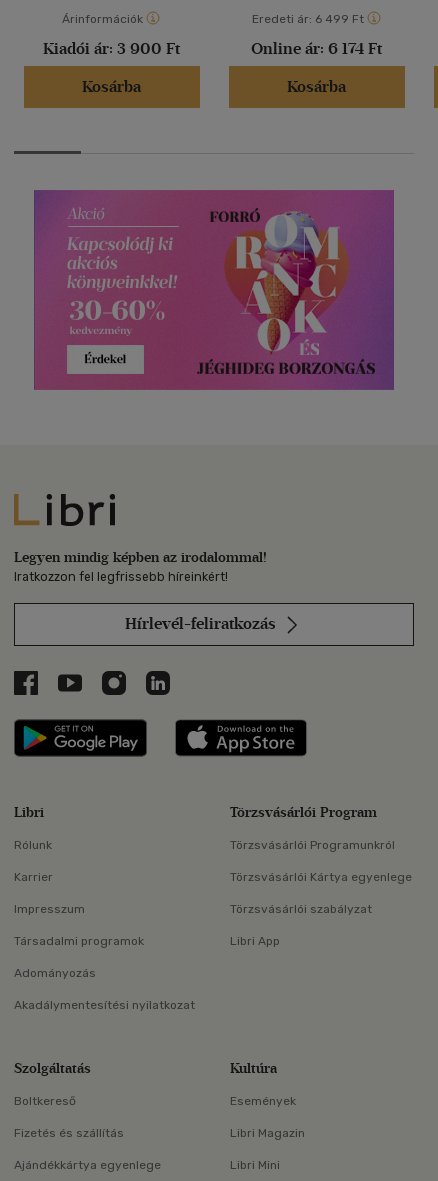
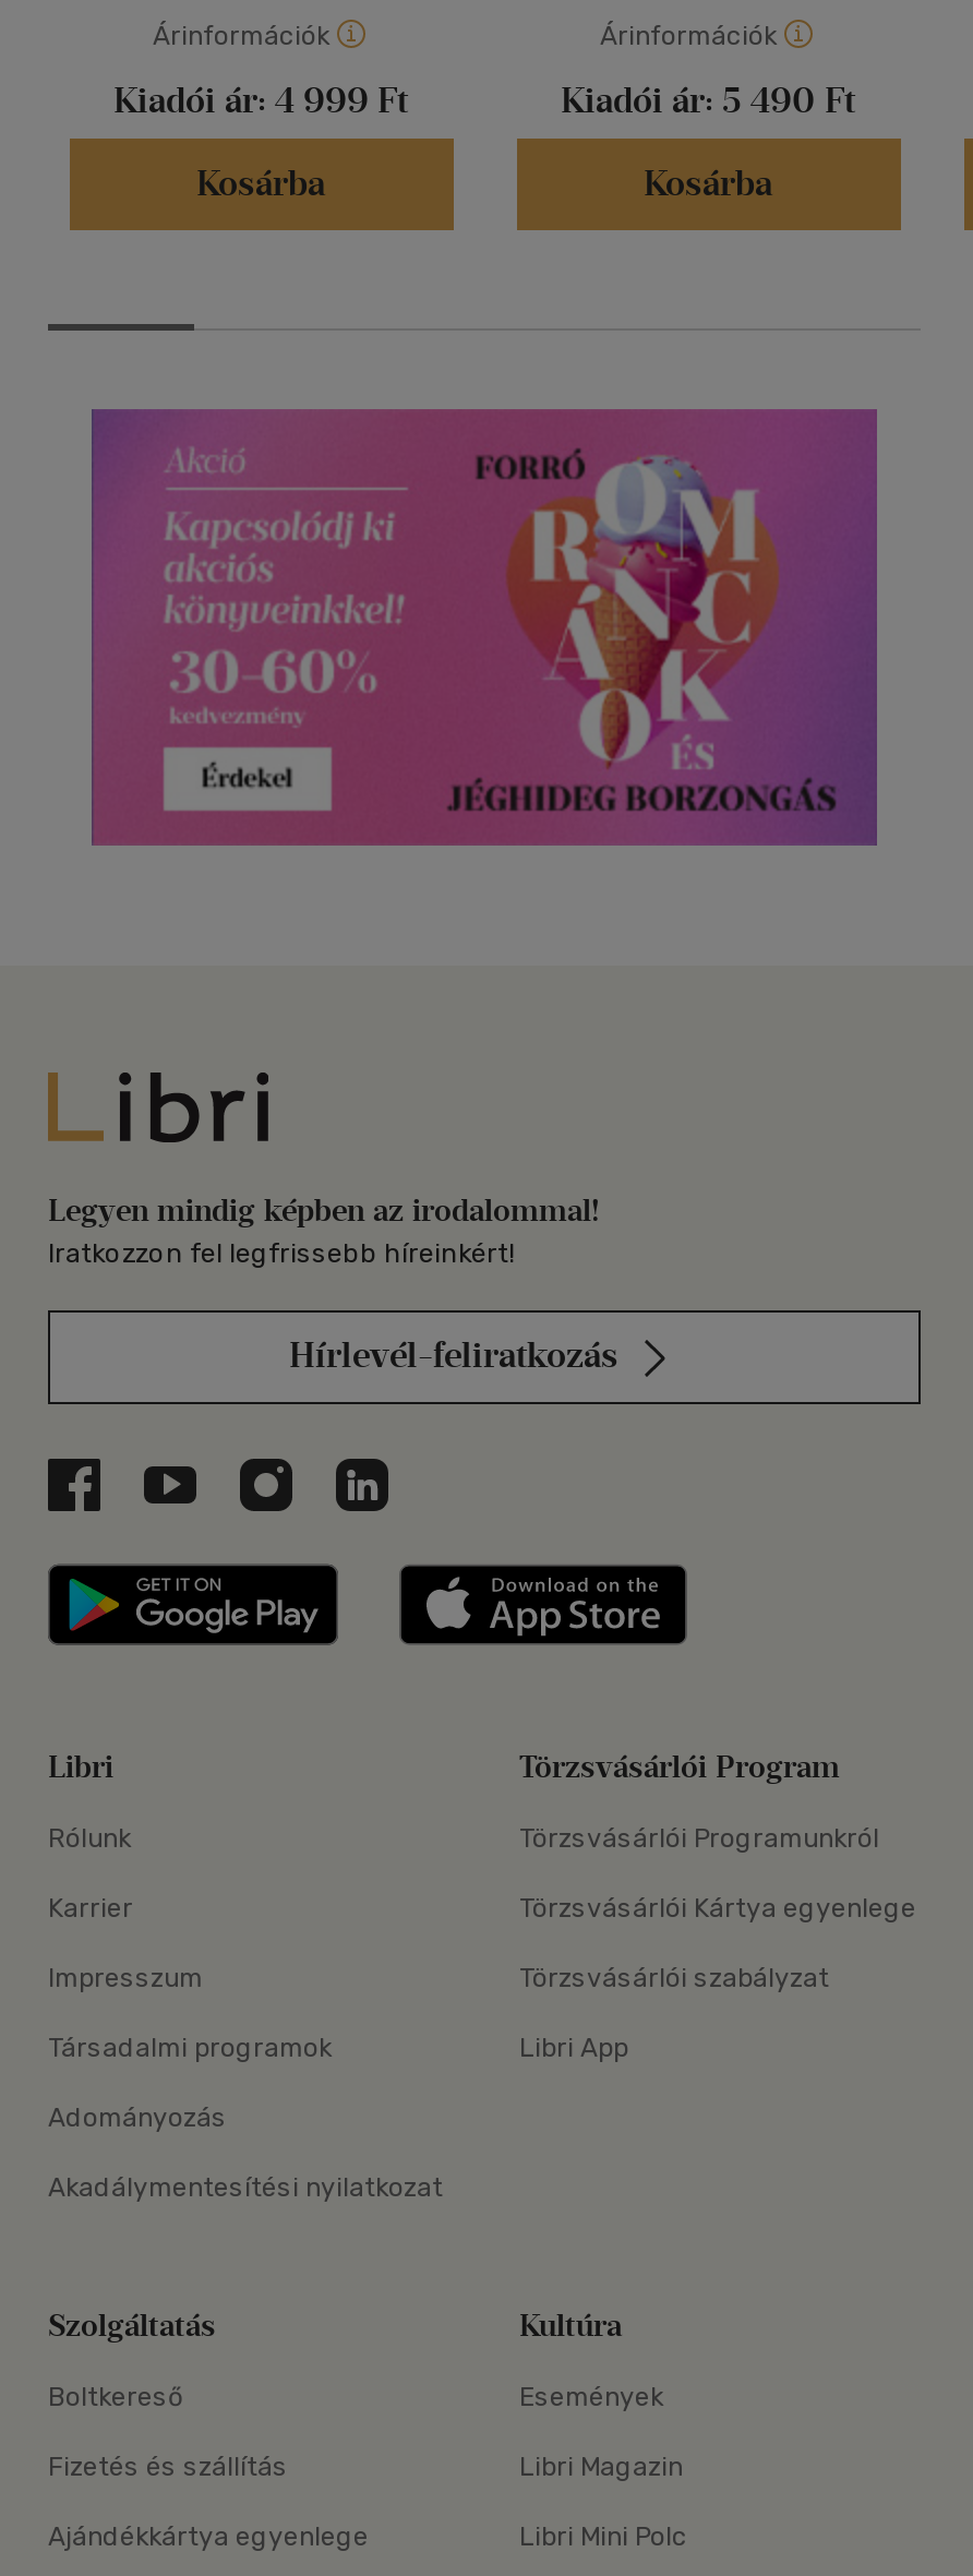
[251,12,363,26] Eredeti ár: 6 499 Ft -> [600,21,777,51] Árinformációk
[43,39,180,58] Kiadói ár: 3 900 Ft -> [113,80,408,121] Kiadói ár: 4 999 Ft
[251,39,382,58] Online ár: 6 174 Ft -> [561,80,855,121] Kiadói ár: 5 490 Ft
[230,1158,280,1172] Libri Mini -> [519,2521,687,2552] Libri Mini Polc

